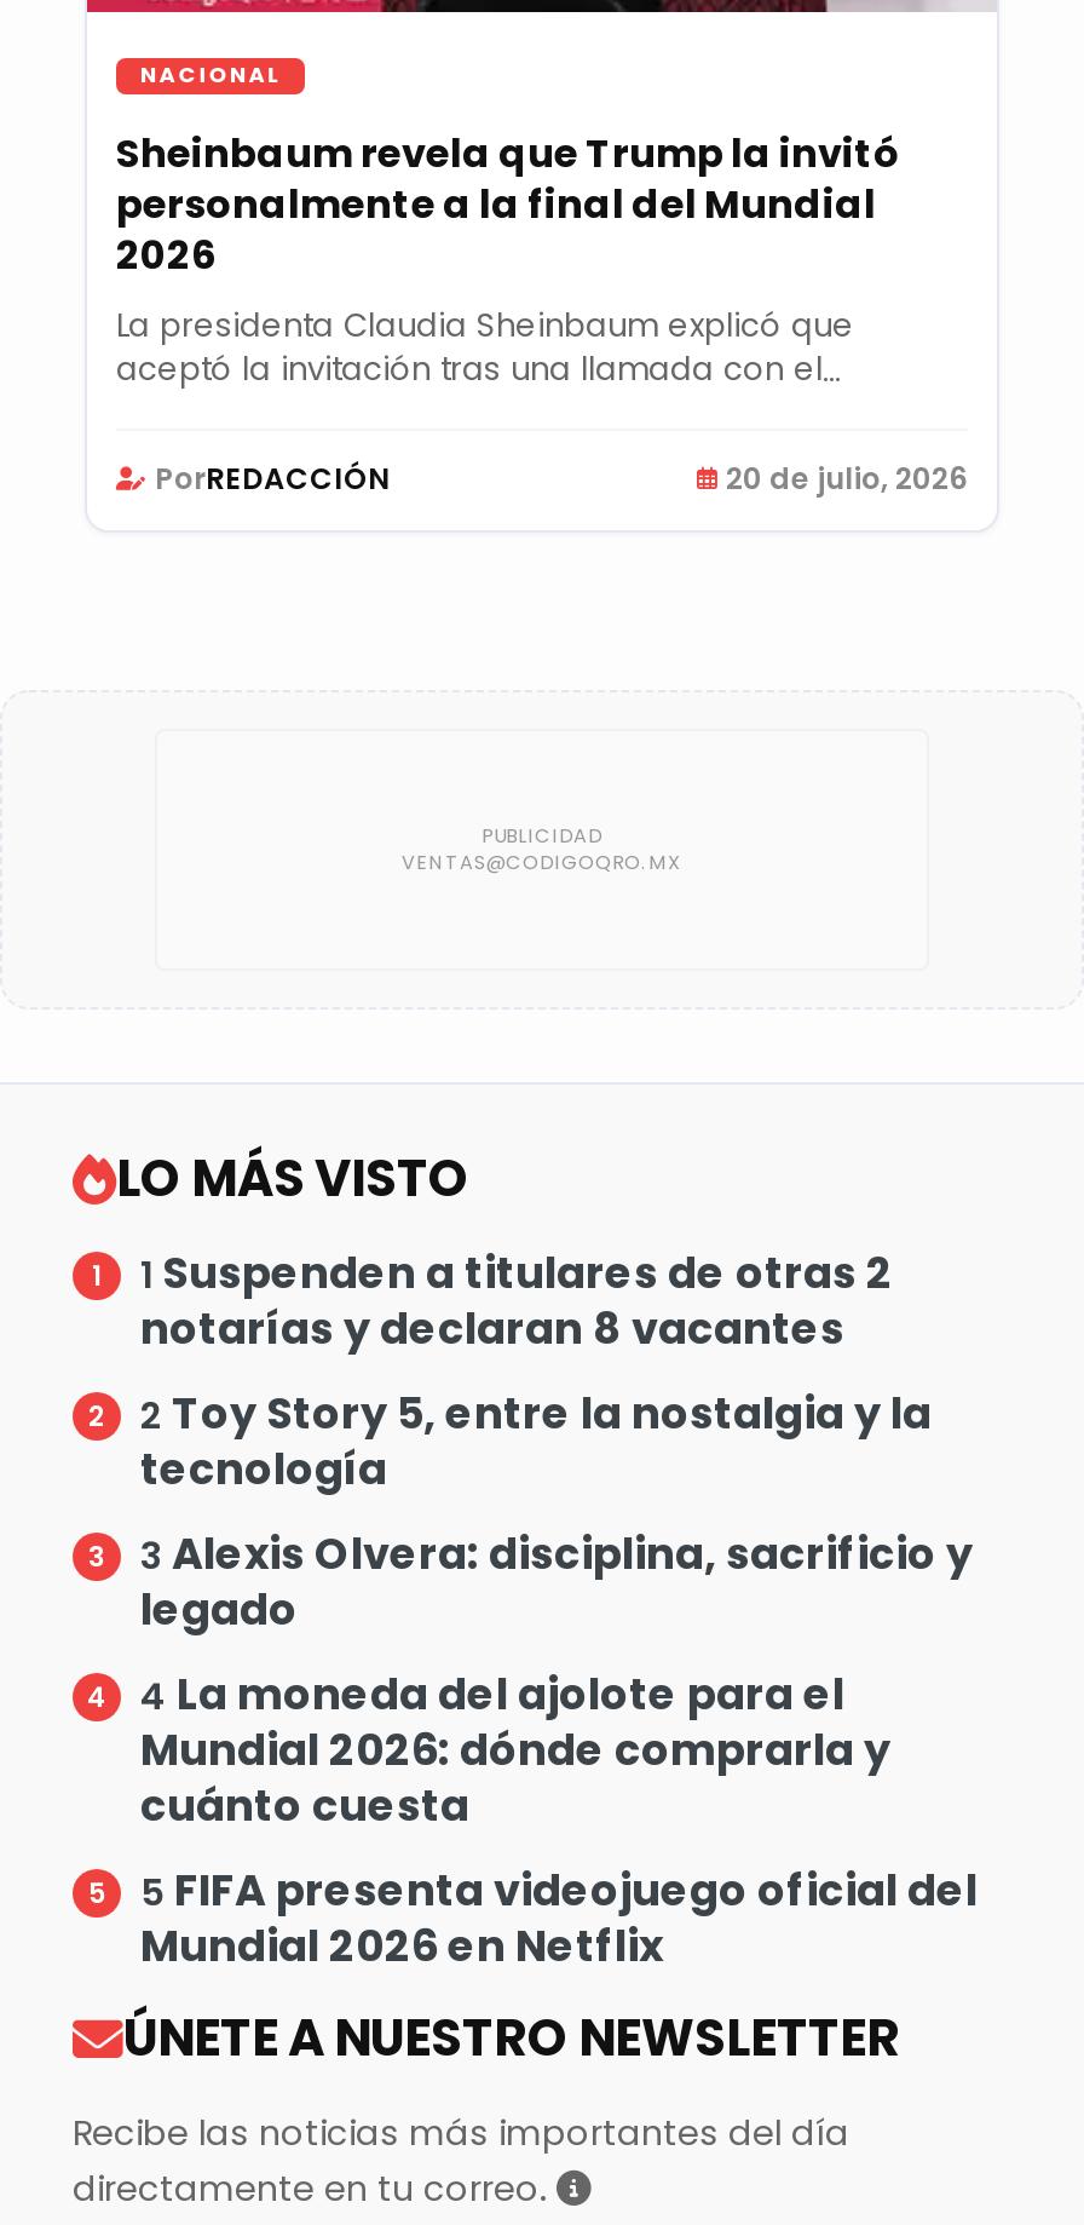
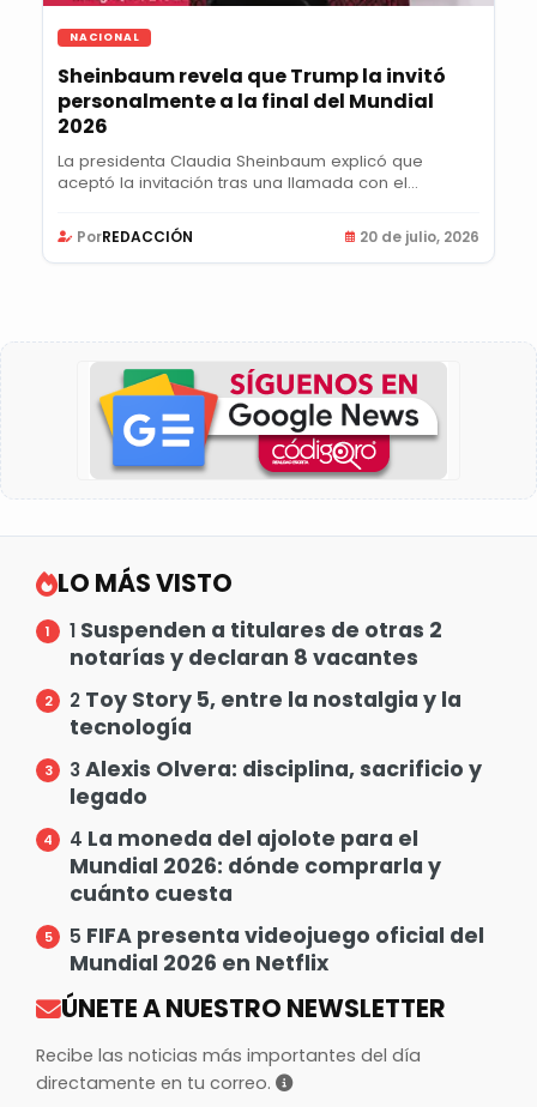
none -> [95,367,442,479] [image]

